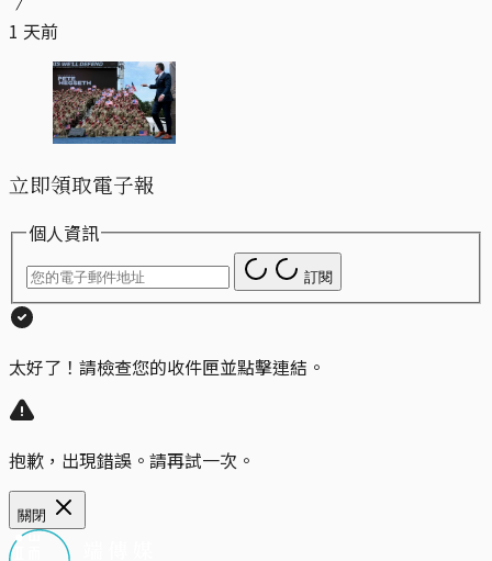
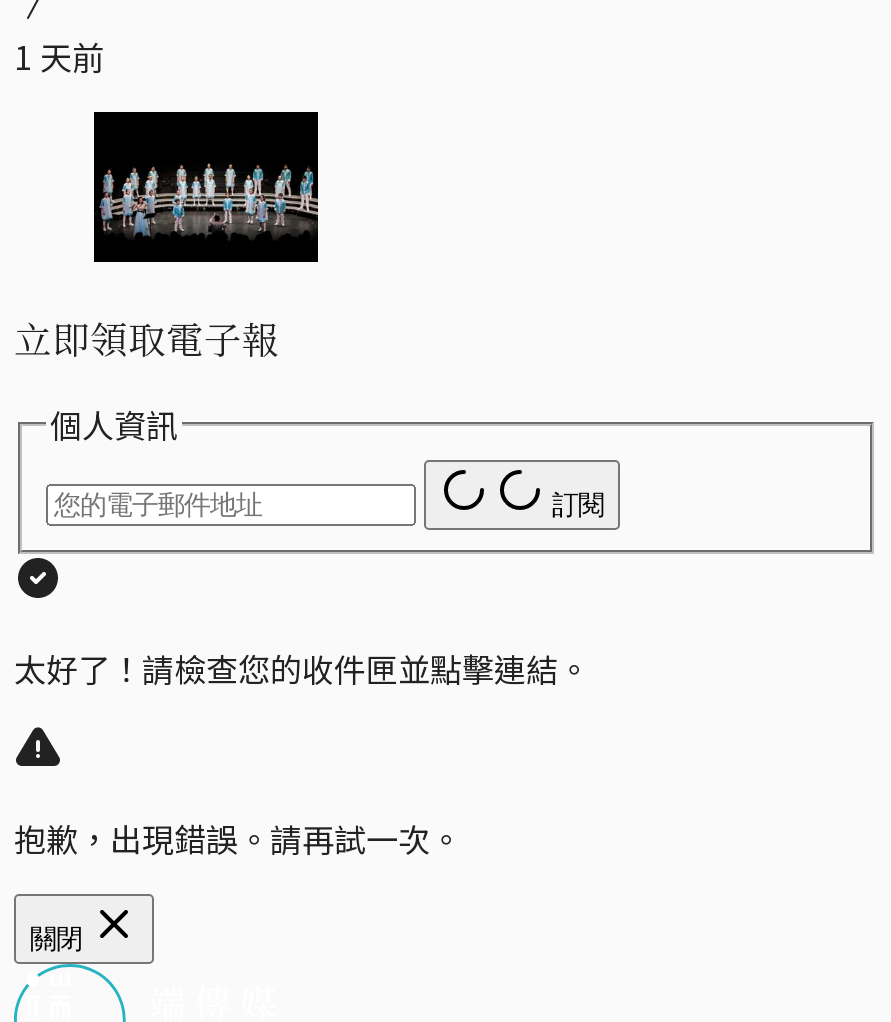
[52,60,177,145] [image] -> [92,110,320,264] [image]

